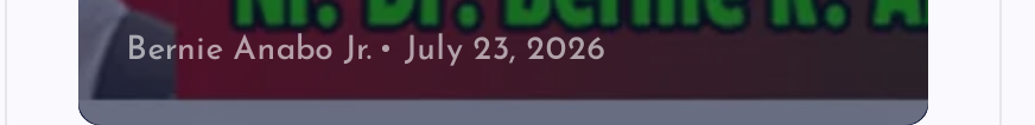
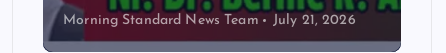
[126,32,606,67] Bernie Anabo Jr. | July 23, 2026 -> [63,13,356,28] Morning Standard News Team | July 21, 2026

